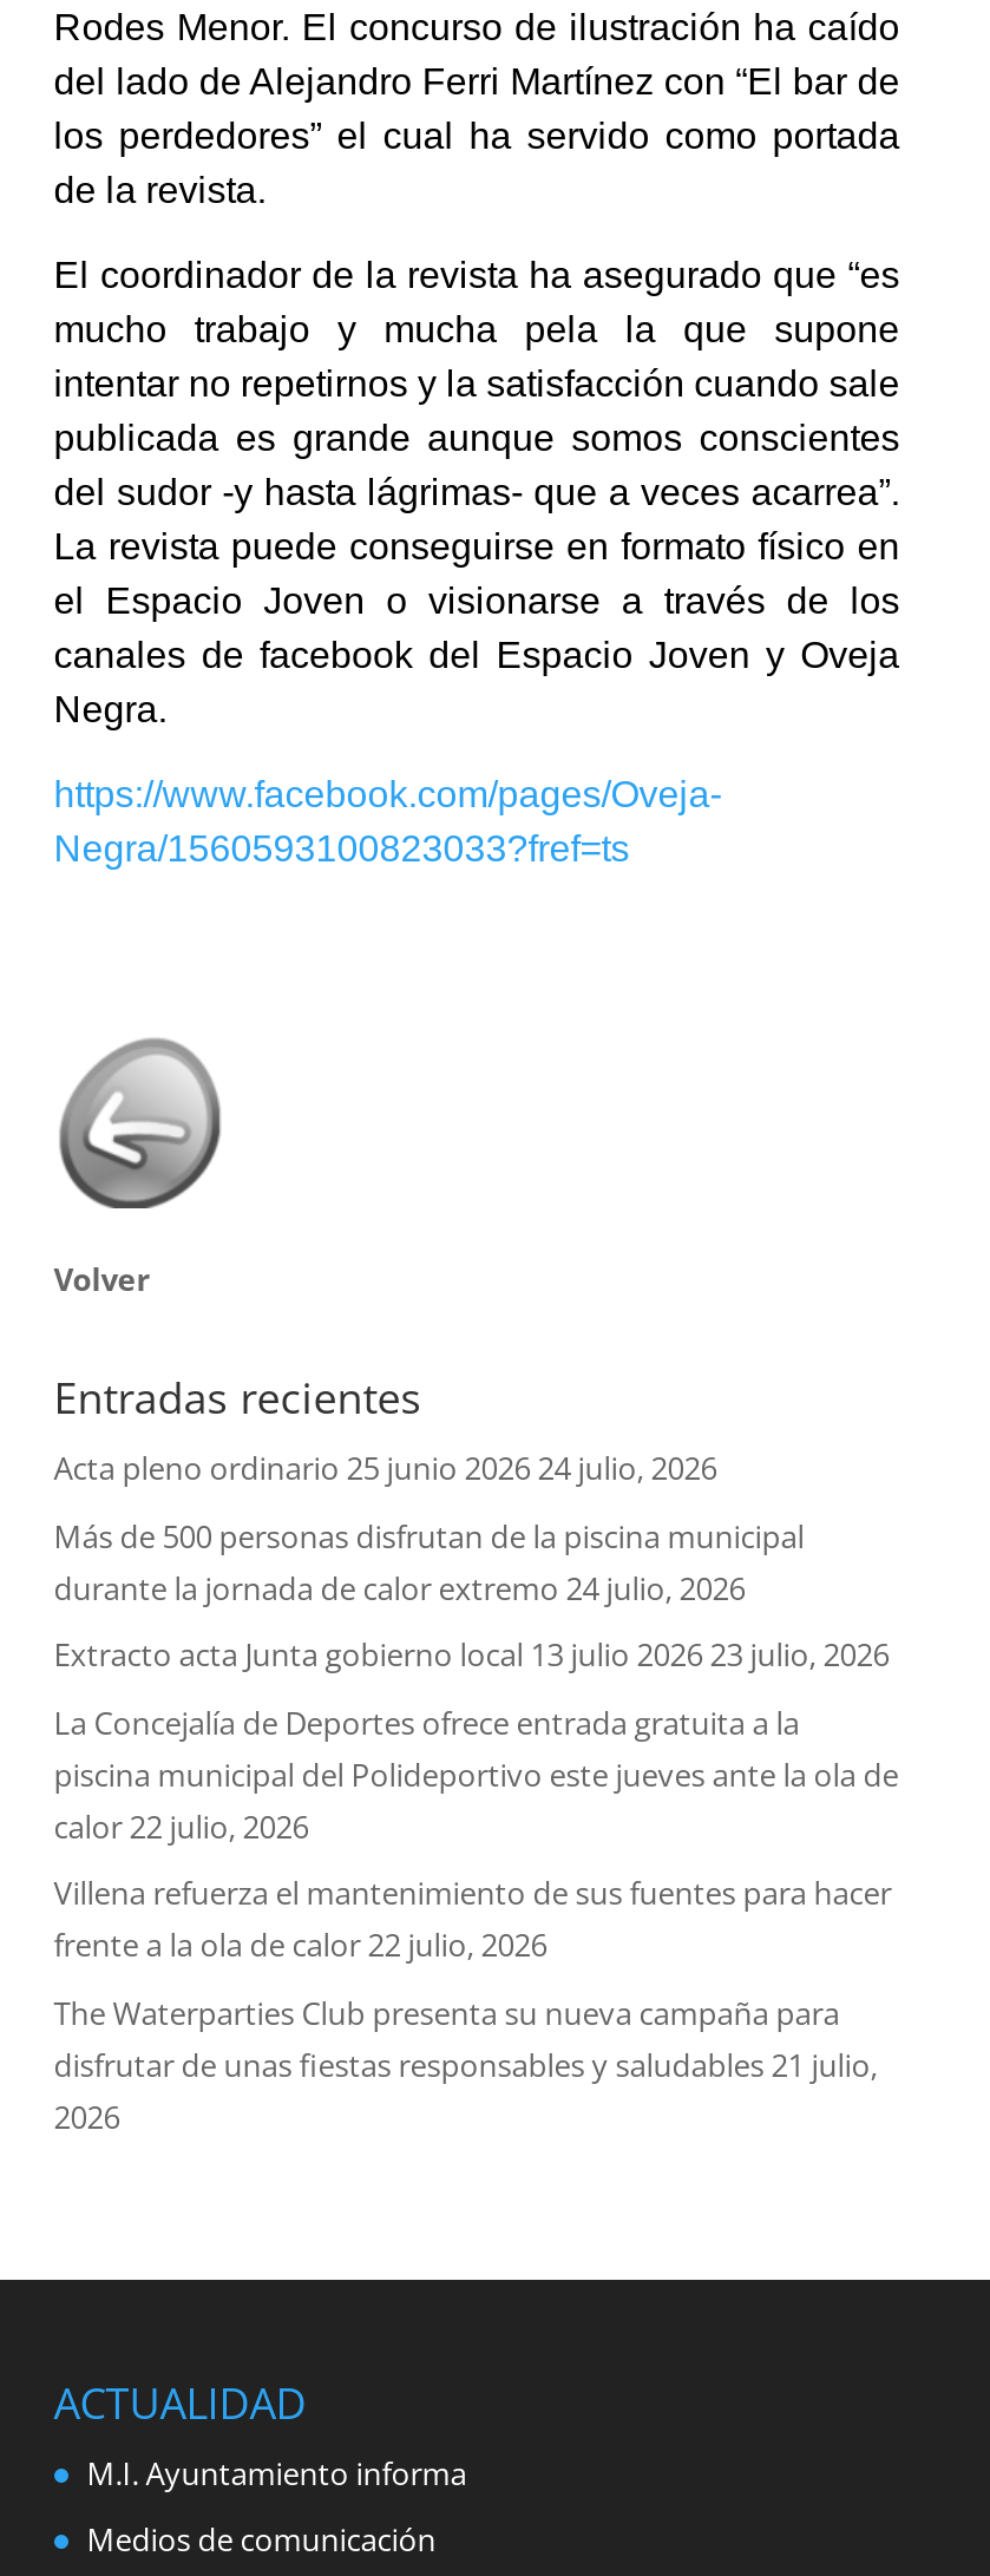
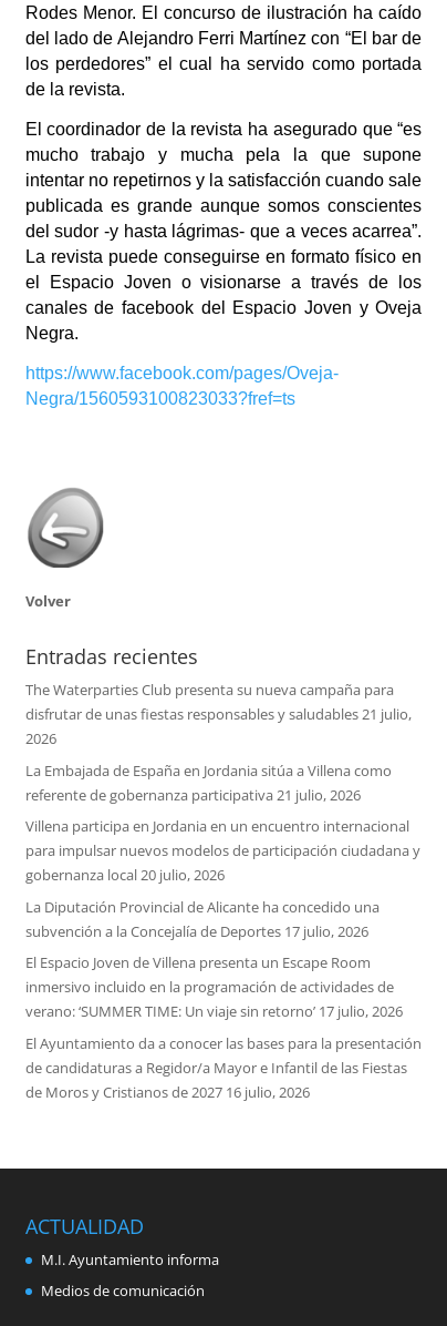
[54,1447,899,1966] Acta pleno ordinario 25 junio 2026 24 julio, 2026 | Más de 500 personas disfrutan de la piscina municipal | durante la jornada de calor extremo 24 julio, 2026 | Extracto acta Junta gobierno local 13 julio 2026 23 julio, 2026 | La Concejalía de Deportes ofrece entrada gratuita a la | piscina municipal del Polideportivo este jueves ante la ola de | calor 22 julio, 2026 | Villena refuerza el mantenimiento de sus fuentes para hacer | frente a la ola de calor 22 julio, 2026 -> none
moved [54,1991,877,2137] -> [25,680,411,748]: The Waterparties Club presenta su nueva campaña para | disfrutar de unas fiestas responsables y saludables 21 julio, | 2026
none -> [25,760,421,1101] La Embajada de España en Jordania sitúa a Villena como | referente de gobernanza participativa 21 julio, 2026 | Villena participa en Jordania en un encuentro internacional | para impulsar nuevos modelos de participación ciudadana y | gobernanza local 20 julio, 2026 | La Diputación Provincial de Alicante ha concedido una | subvención a la Concejalía de Deportes 17 julio, 2026 | El Espacio Joven de Villena presenta un Escape Room | inmersivo incluido en la programación de actividades de | verano: ‘SUMMER TIME: Un viaje sin retorno’ 17 julio, 2026 | El Ayuntamiento da a conocer las bases para la presentación | de candidaturas a Regidor/a Mayor e Infantil de las Fiestas | de Moros y Cristianos de 2027 16 julio, 2026

